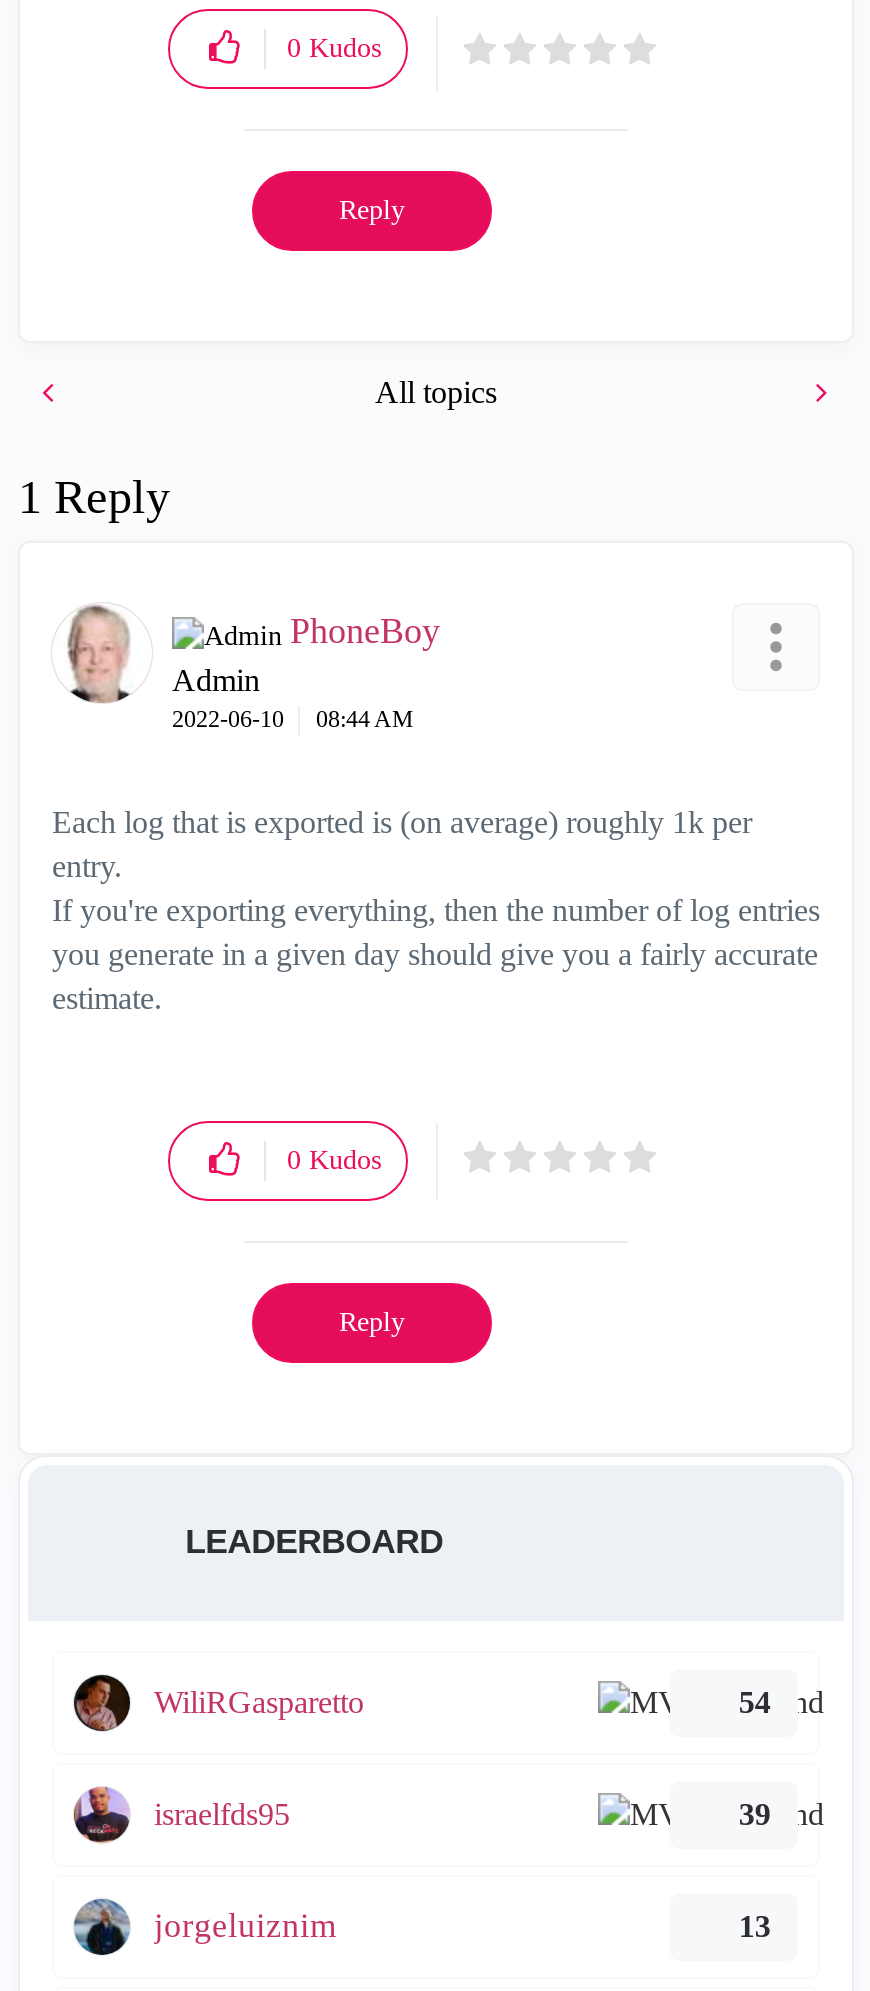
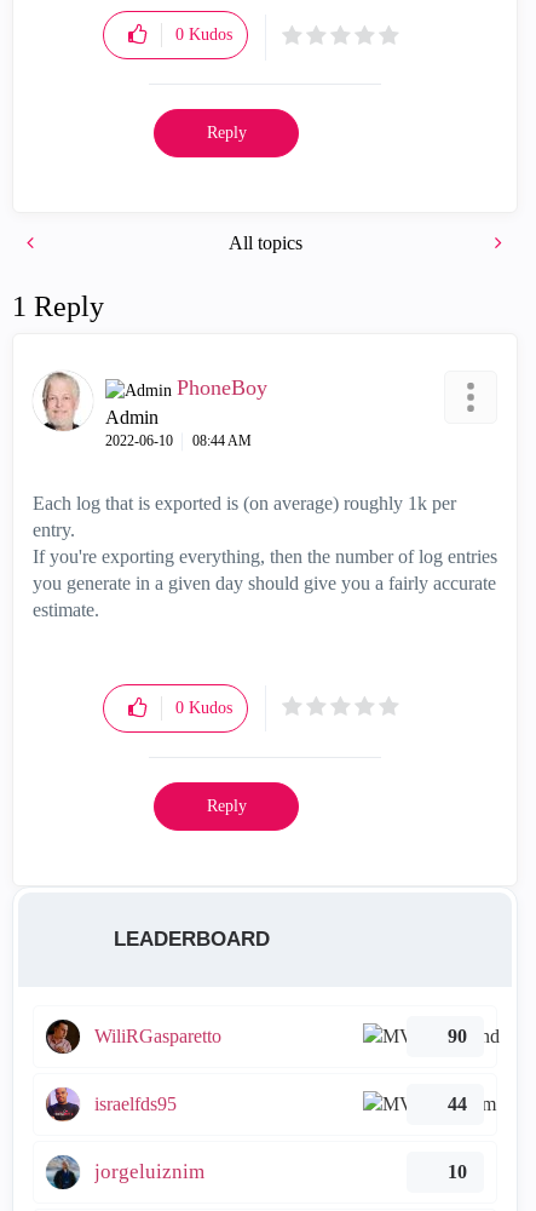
[731,1685,771,1719] 54 -> [443,1026,468,1046] 90
[731,1797,771,1831] 39 -> [443,1094,468,1114] 44
[731,1909,771,1943] 13 -> [443,1161,468,1182] 10

